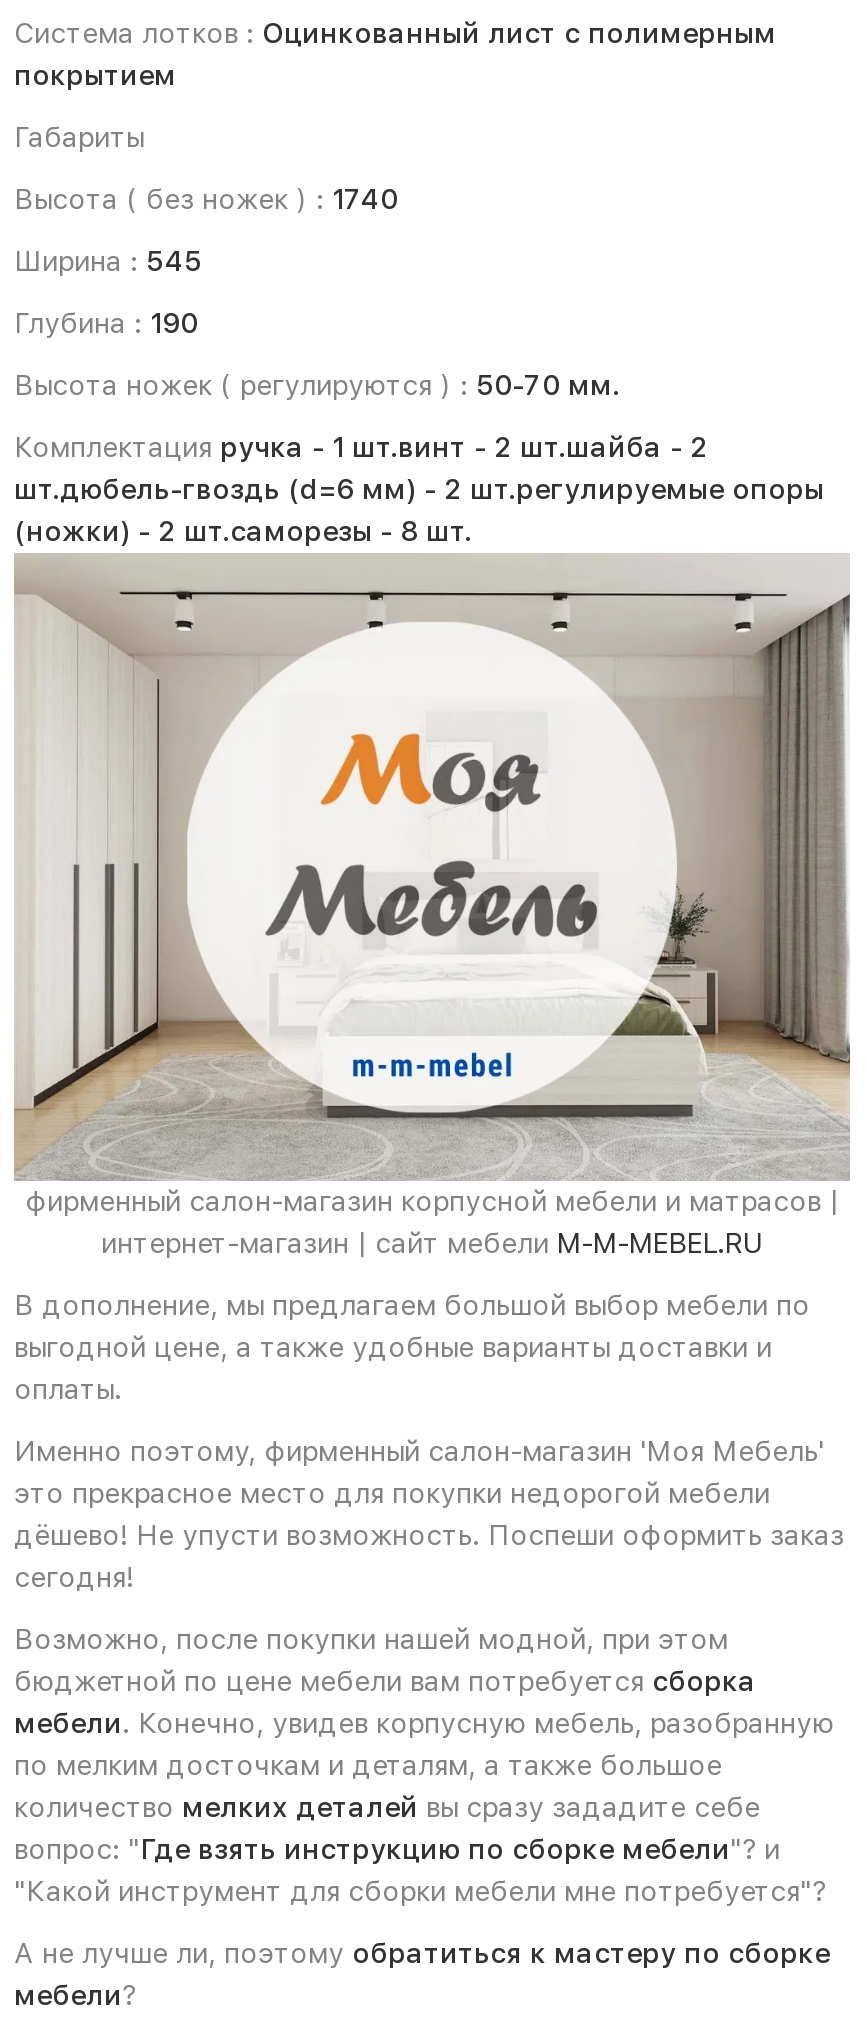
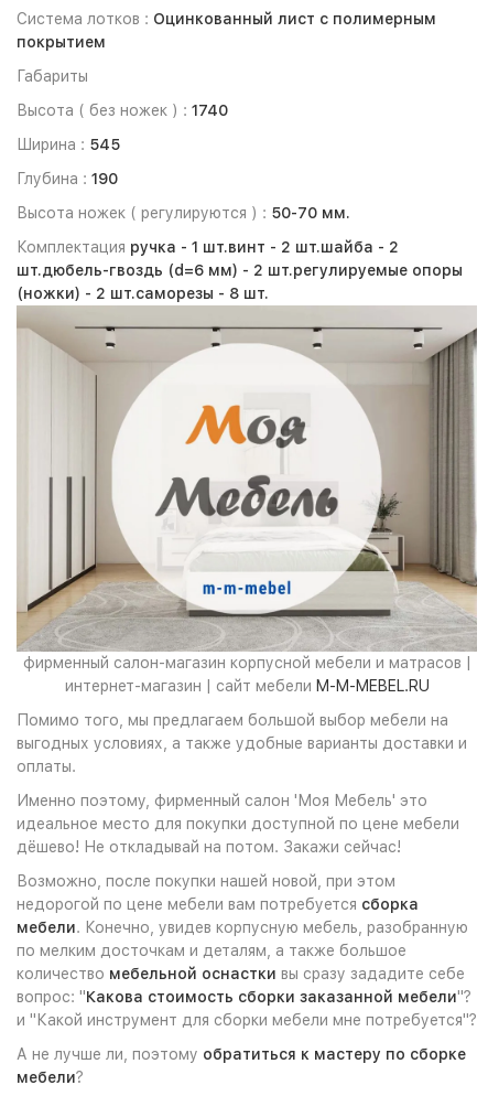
[14,1288,810,1320] В дополнение, мы предлагаем большой выбор мебели по -> [17,711,448,728] Помимо того, мы предлагаем большой выбор мебели на
[14,1330,772,1362] выгодной цене, а также удобные варианты доставки и -> [17,734,467,751] выгодных условиях, а также удобные варианты доставки и
[14,1434,844,1592] Именно поэтому, фирменный салон-магазин 'Моя Мебель' | это прекрасное место для покупки недорогой мебели | дёшево! Не упусти возможность. Поспеши оформить заказ | сегодня! -> [17,791,459,855] Именно поэтому, фирменный салон 'Моя Мебель' это | идеальное место для покупки доступной по цене мебели | дёшево! Не откладывай на потом. Закажи сейчас!
[14,1622,756,1696] Возможно, после покупки нашей модной, при этом | бюджетной по цене мебели вам потребуется сборка -> [17,872,419,912] Возможно, после покупки нашей новой, при этом | недорогой по цене мебели вам потребуется сборка
[14,1790,826,1906] количество мелких деталей вы сразу зададите себе | вопрос: " Где взять инструкцию по сборке мебели"? и | "Какой инструмент для сборки мебели мне потребуется"? -> [17,964,477,1028] количество мебельной оснастки вы сразу зададите себе | вопрос: " Какова стоимость сборки заказанной мебели"? | и "Какой инструмент для сборки мебели мне потребуется"?

